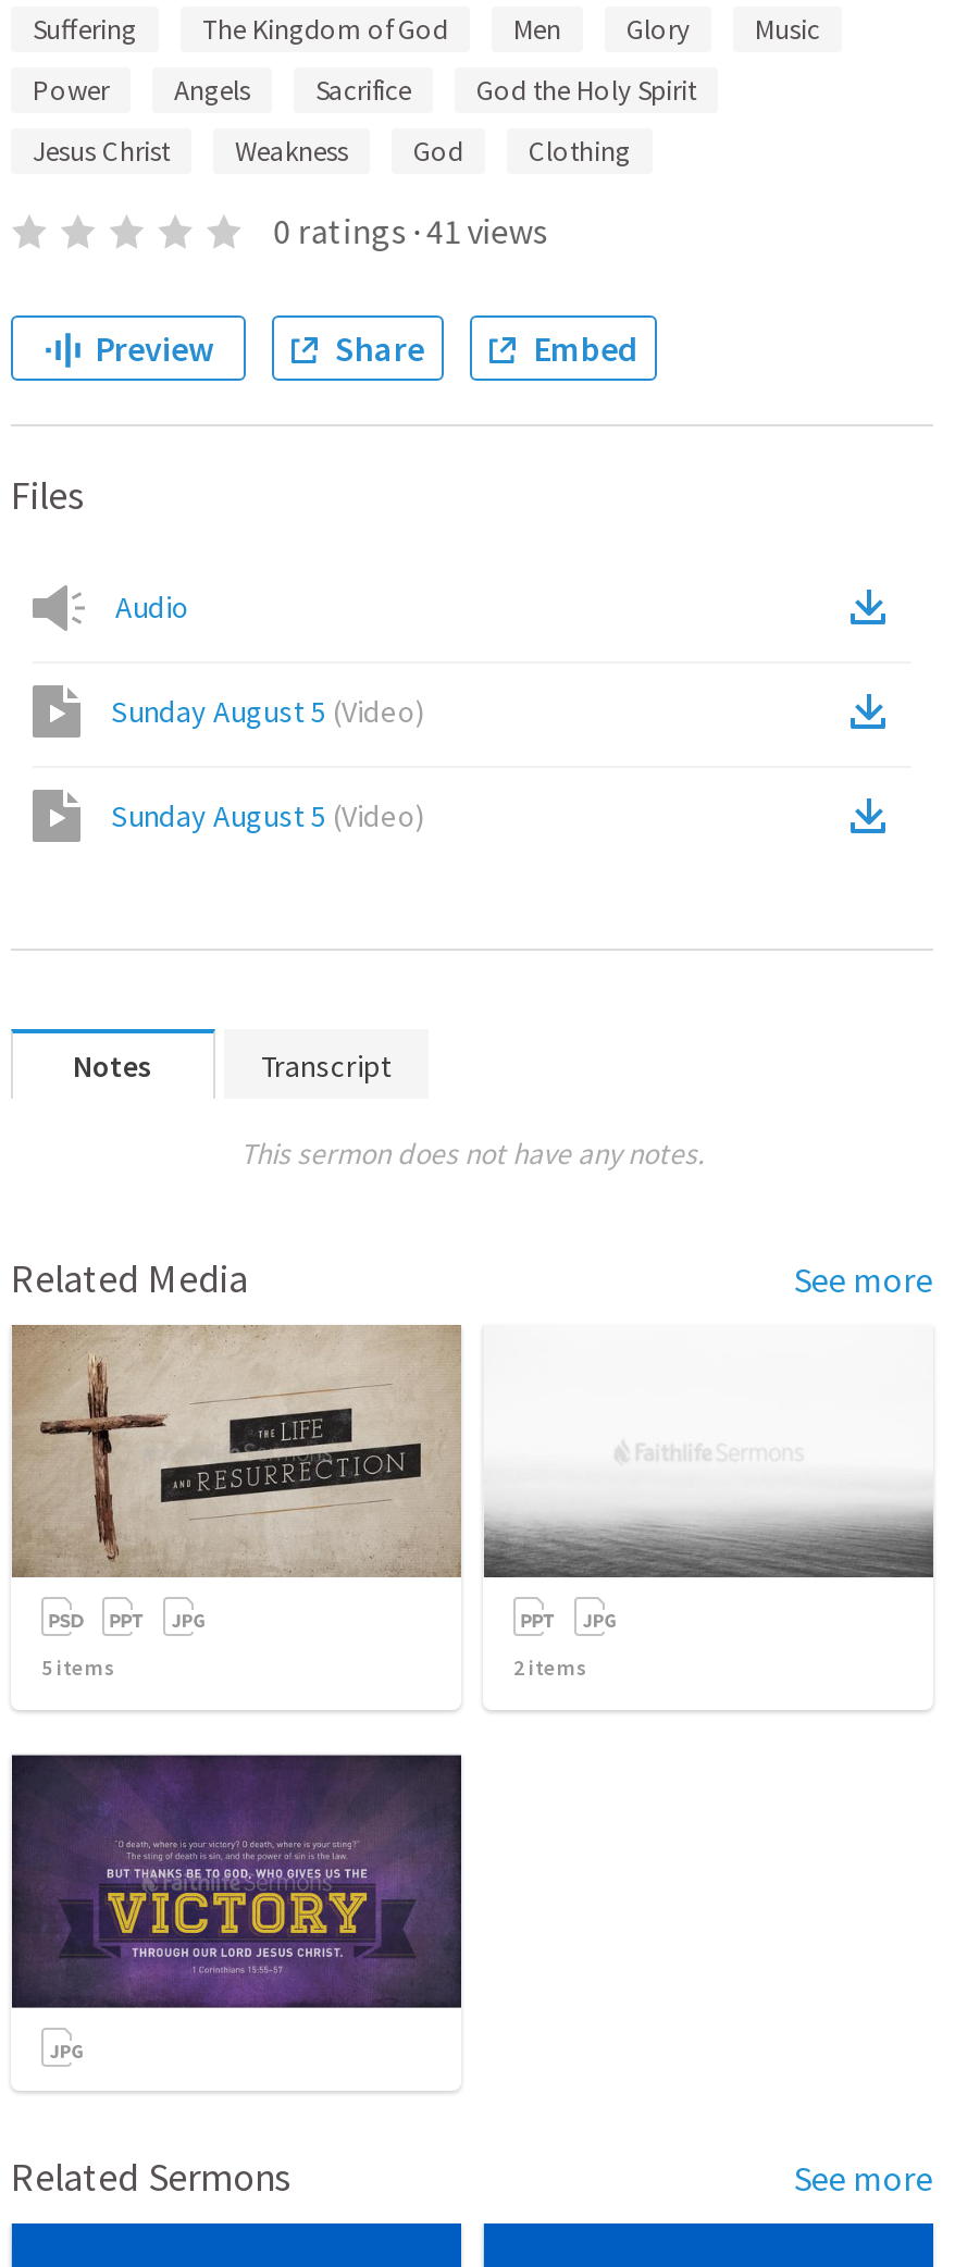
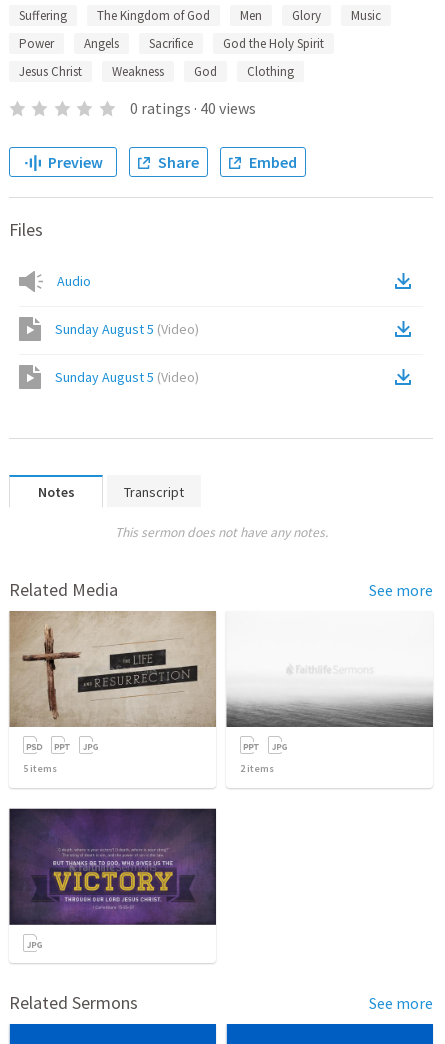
[273,209,548,252] 0 ratings · 41 views -> [130,98,256,118] 0 ratings · 40 views

